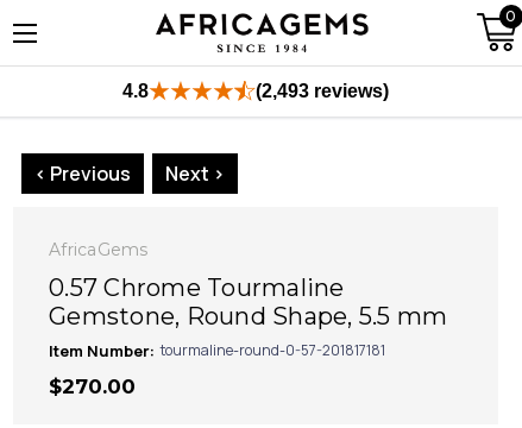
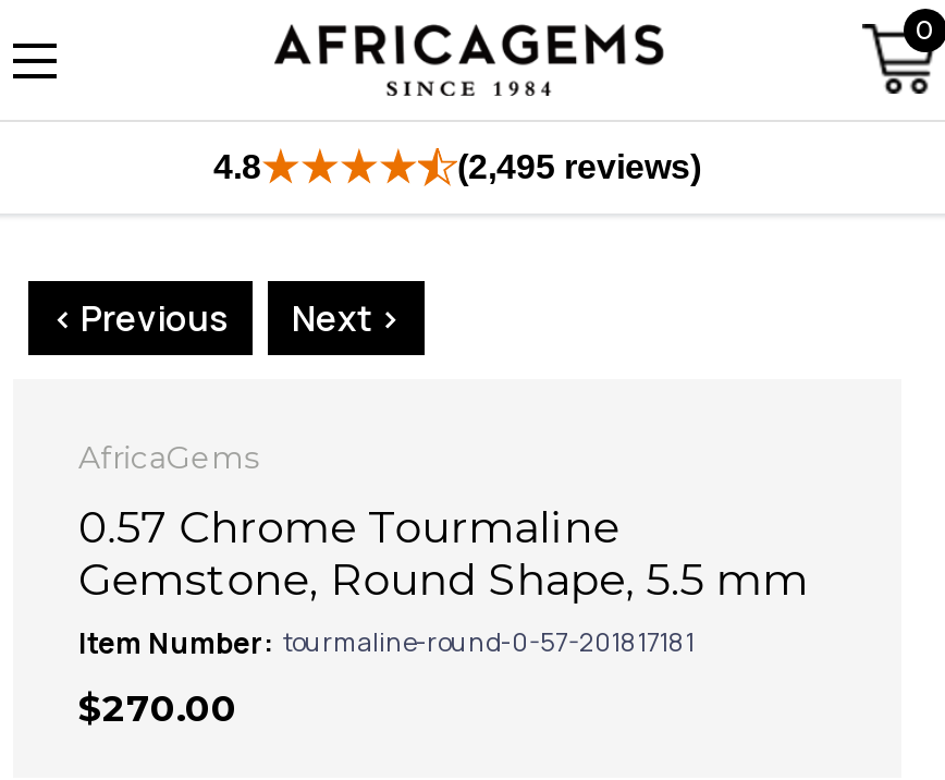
[256,81,389,101] (2,493 reviews) -> [457,148,701,185] (2,495 reviews)

